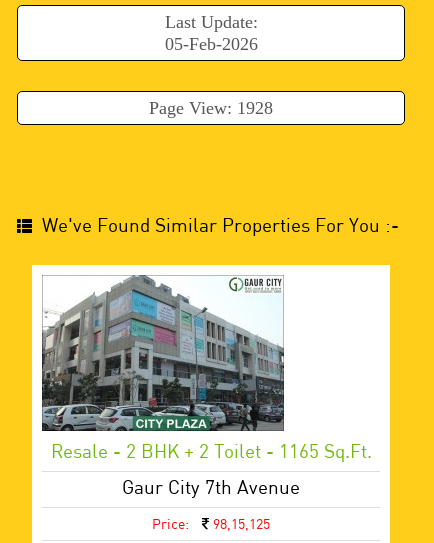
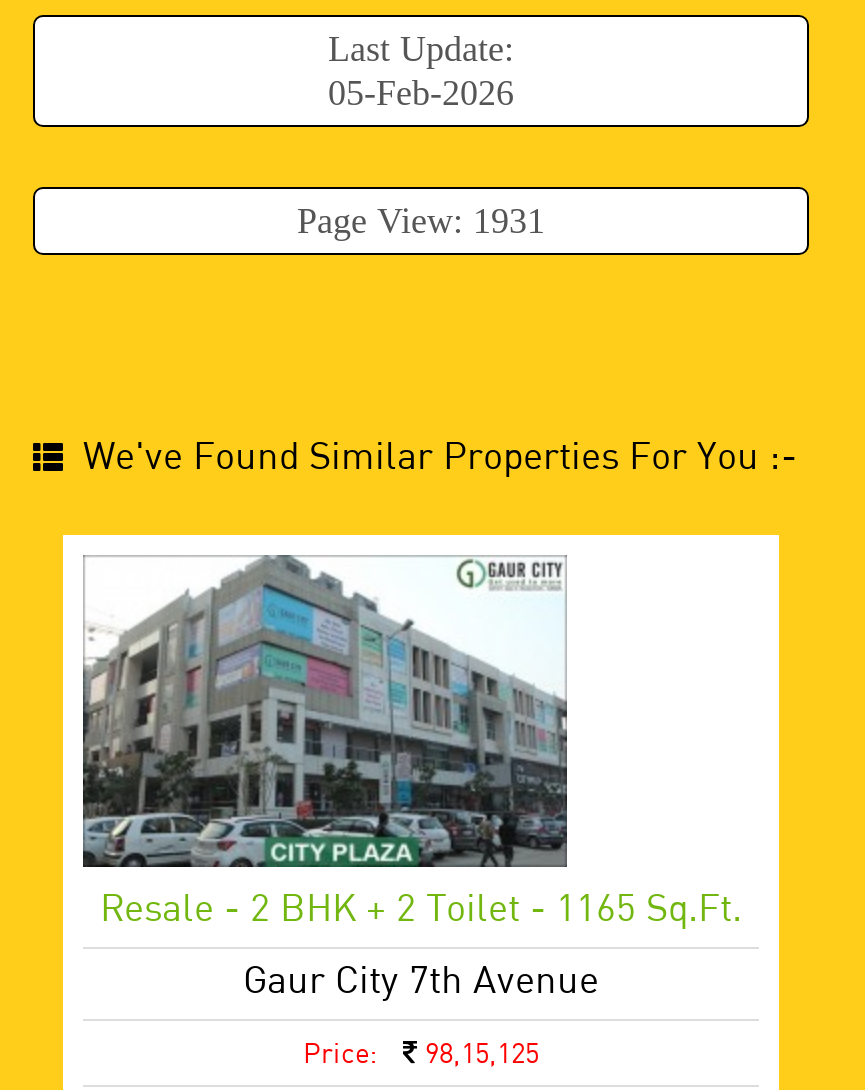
[149,98,273,118] Page View: 1928 -> [297,201,545,241] Page View: 1931

